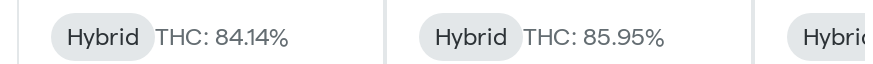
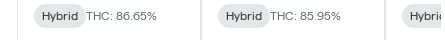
[67,23,289,49] Hybrid THC: 84.14% -> [42,9,157,22] Hybrid THC: 86.65%

